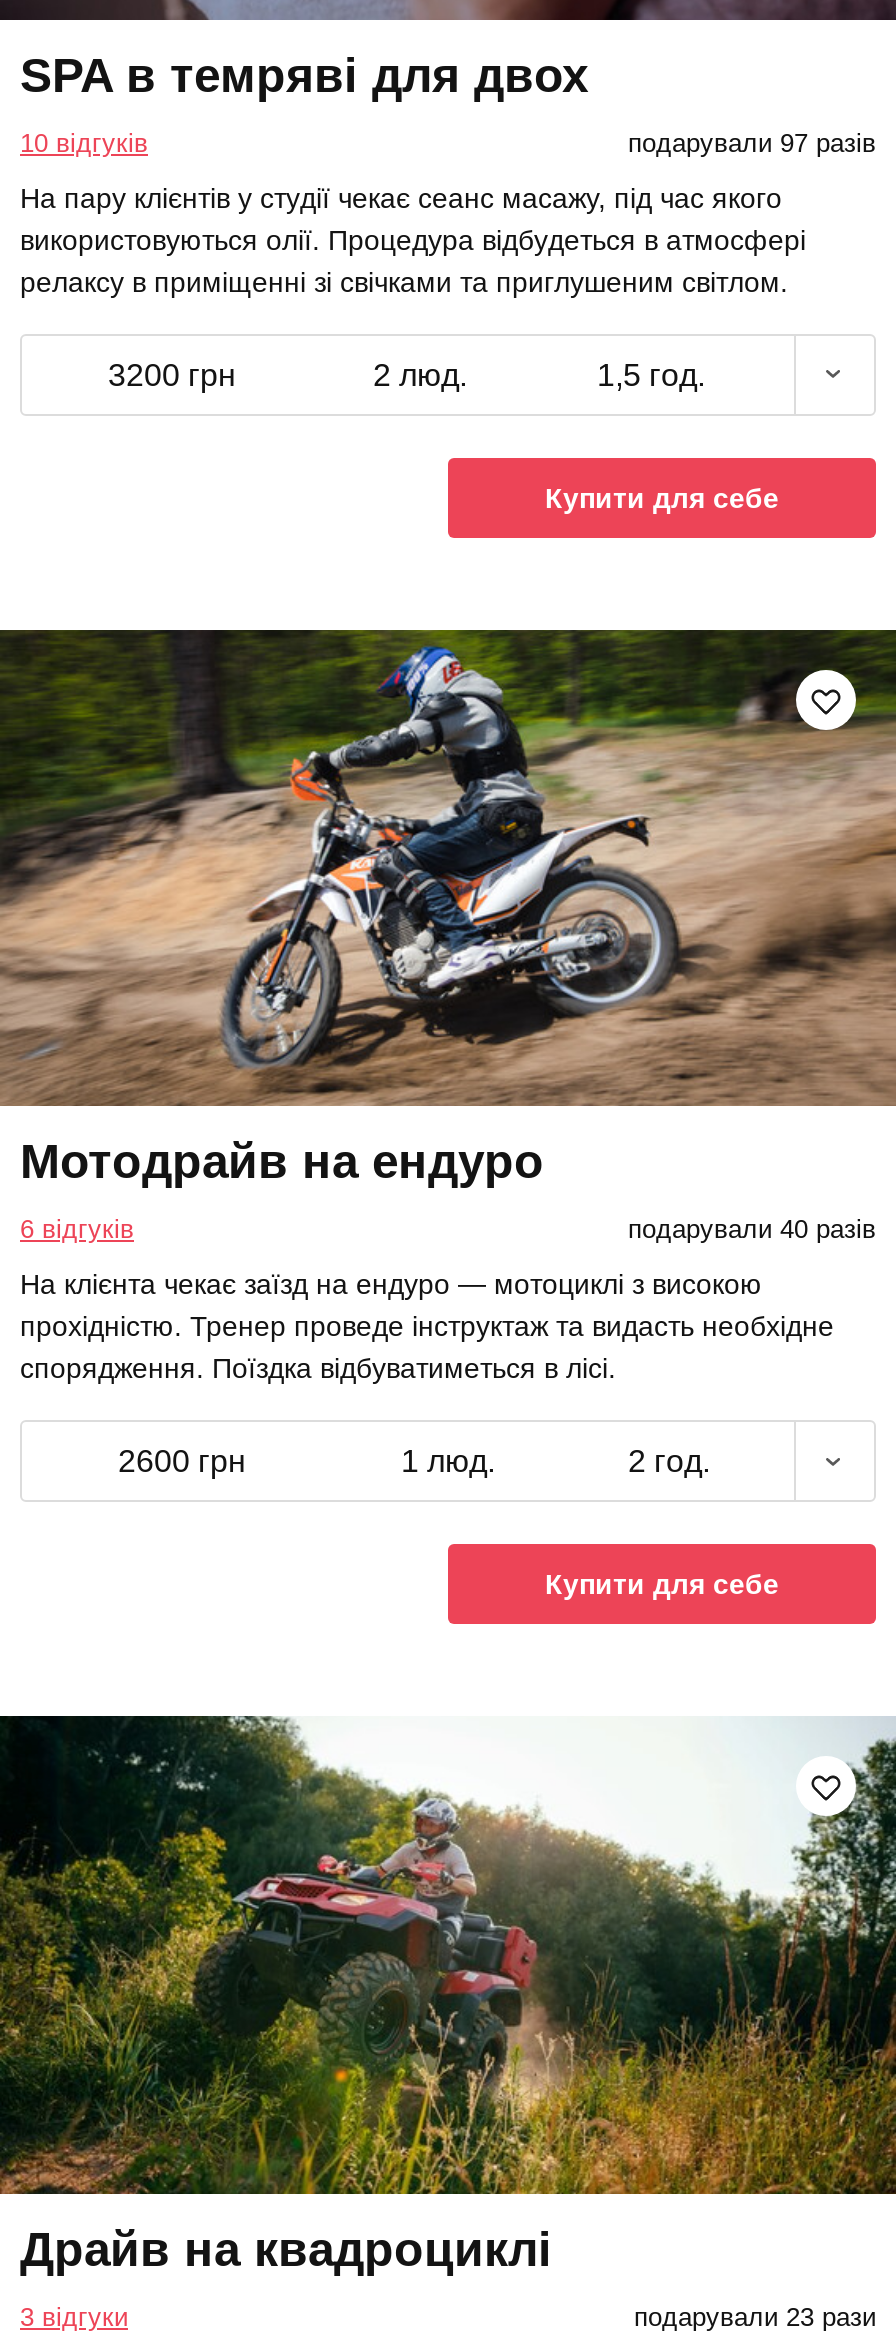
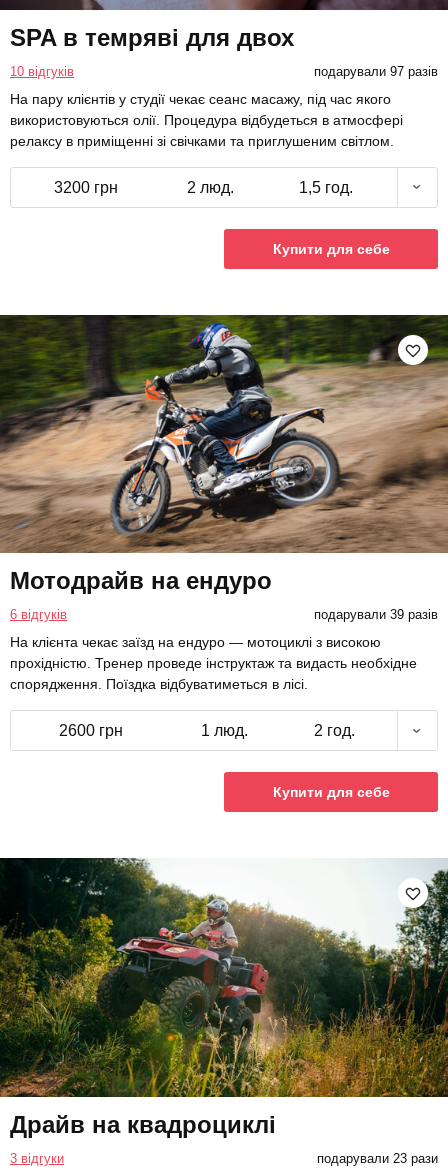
[628,1214,876,1244] подарували 40 разів -> [314,607,438,622] подарували 39 разів

